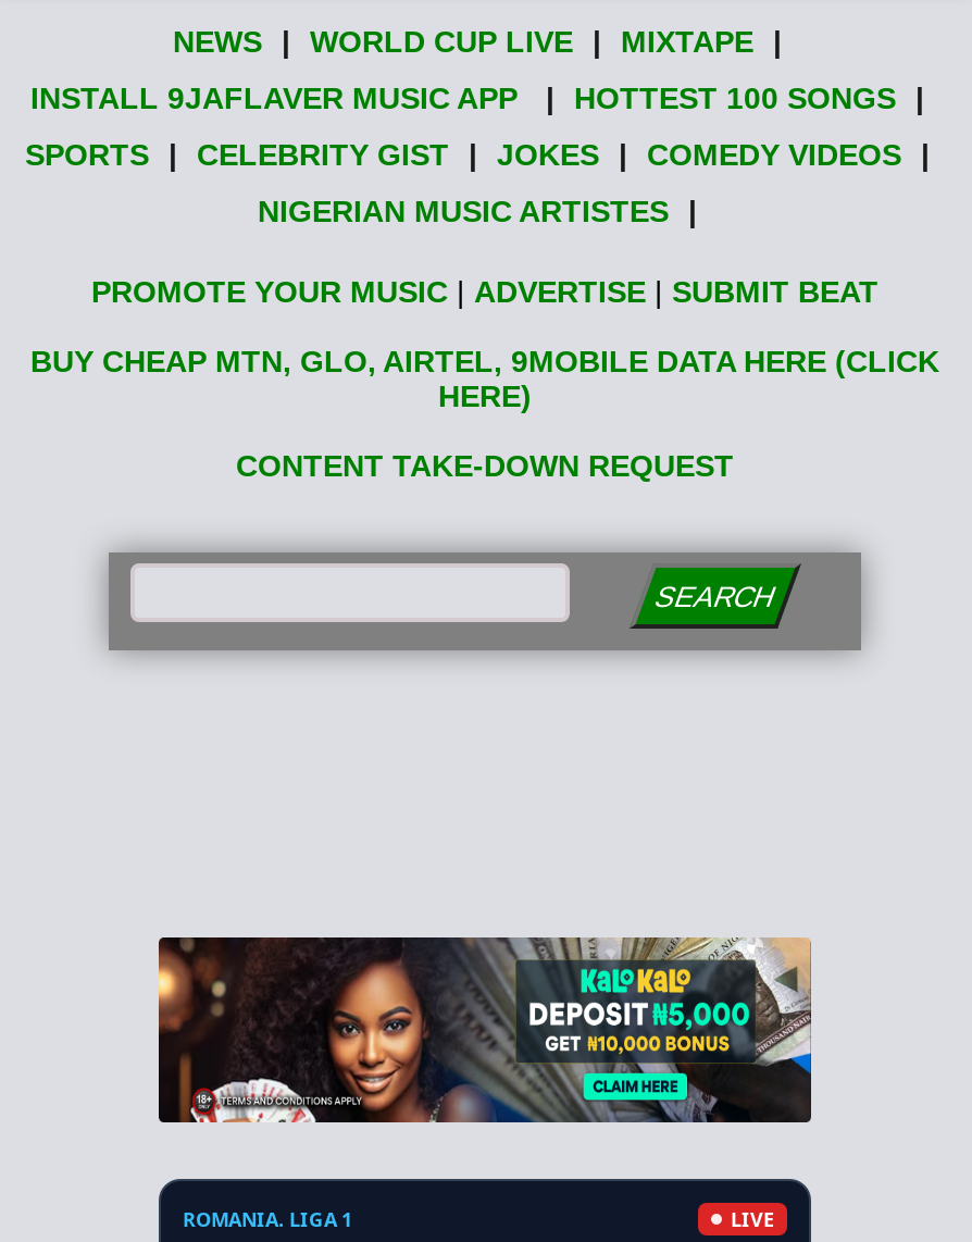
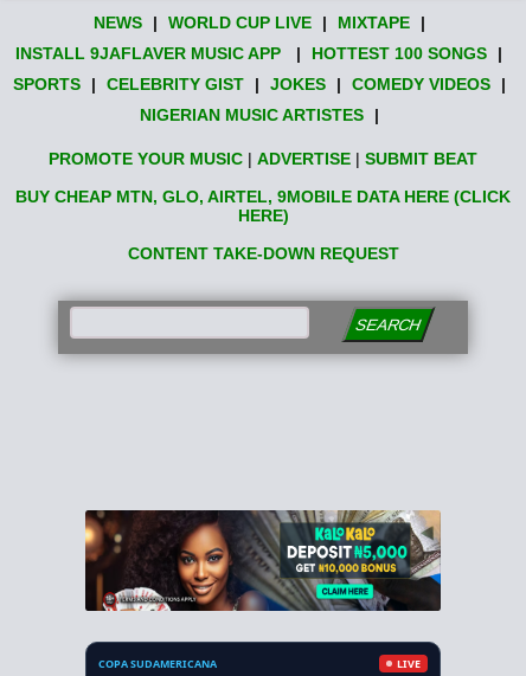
[183,1205,352,1233] ROMANIA. LIGA 1 -> [98,656,217,671] COPA SUDAMERICANA

